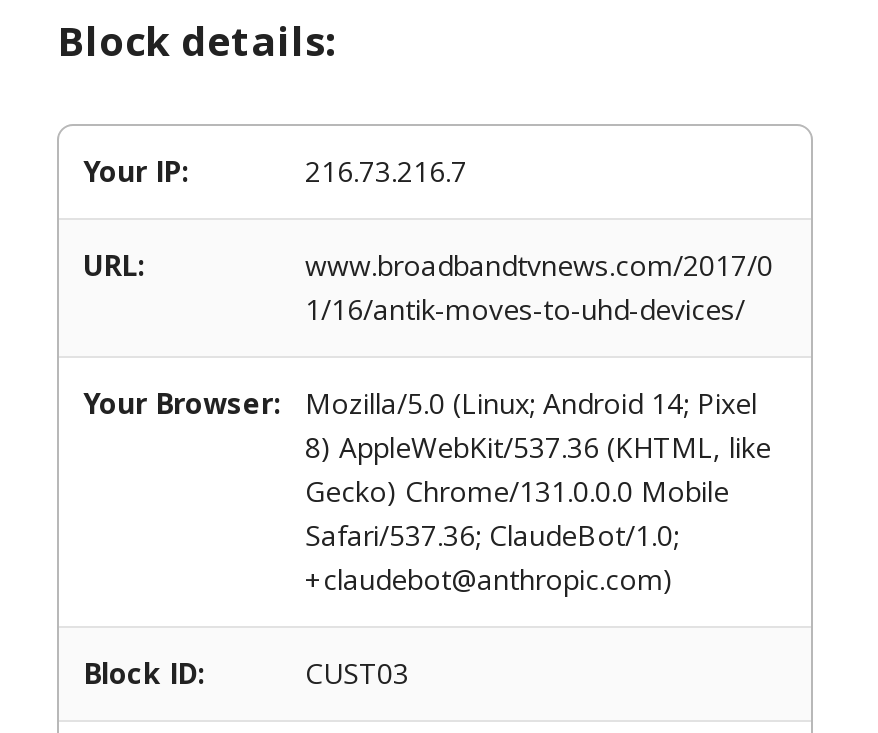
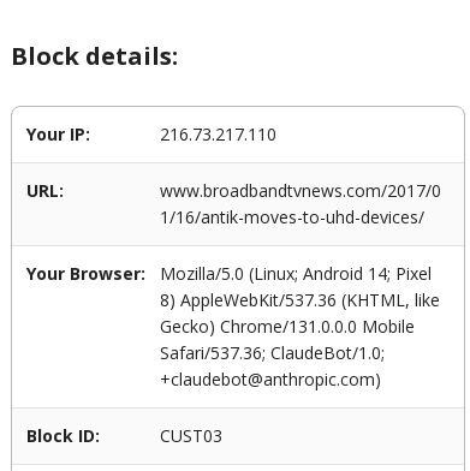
[305,152,467,190] 216.73.216.7 -> [160,123,276,145] 216.73.217.110

